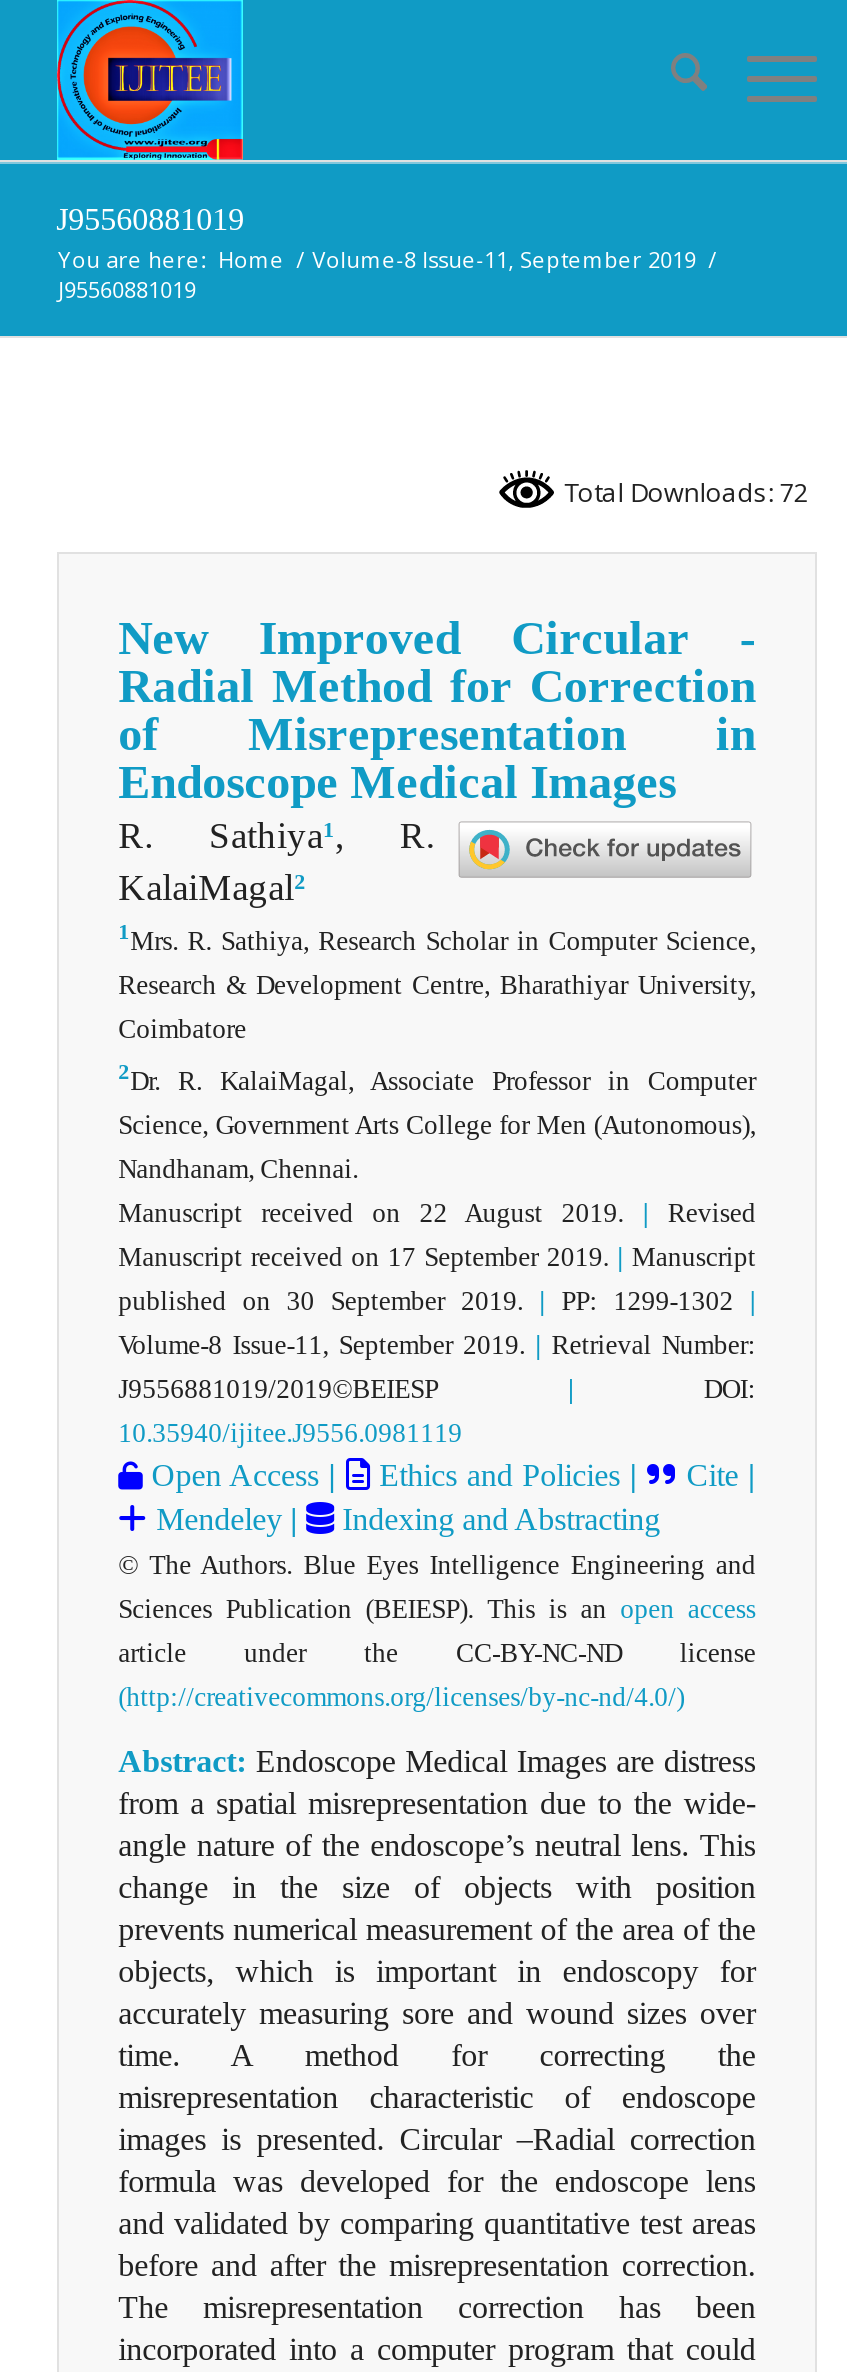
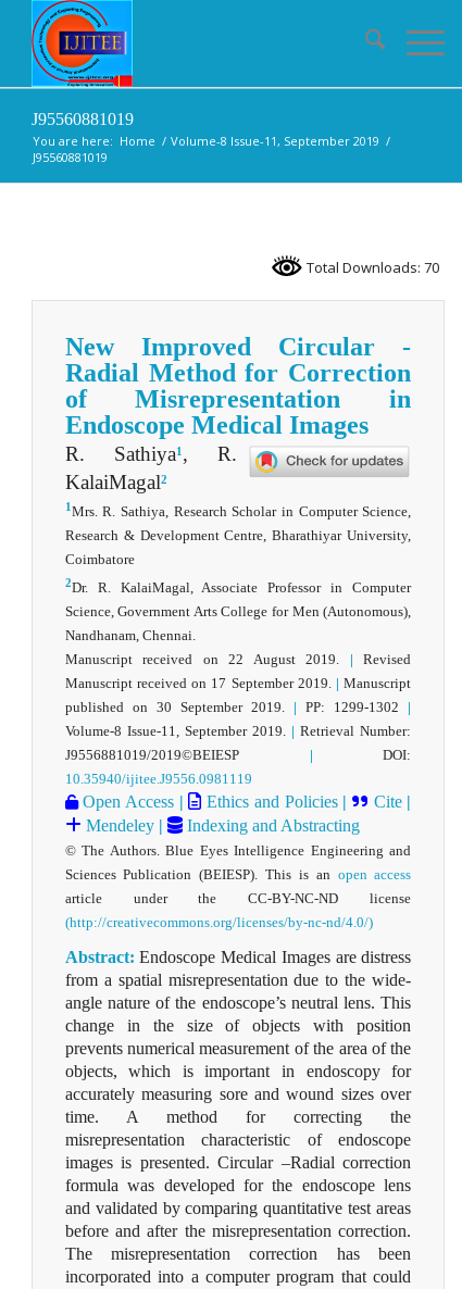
[558,474,808,510] Total Downloads: 72 -> [304,257,440,277] Total Downloads: 70

